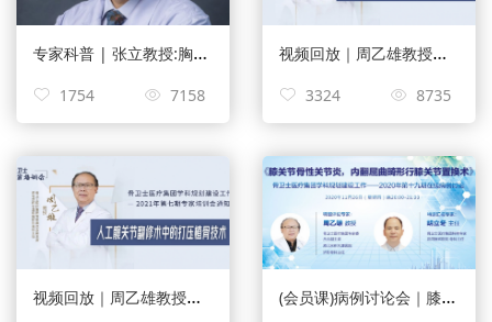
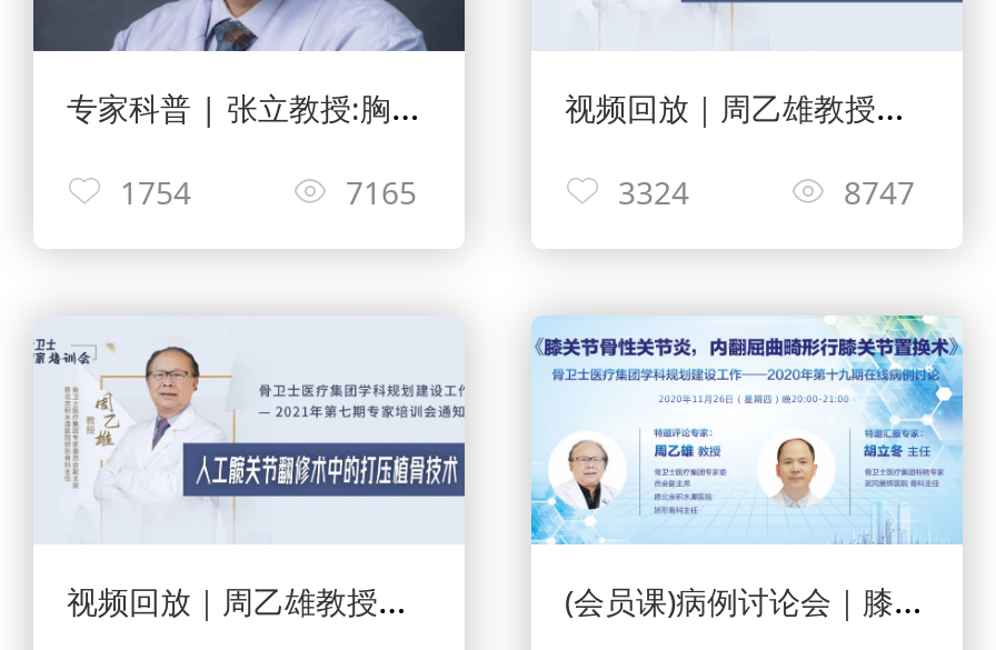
[171,84,206,105] 7158 -> [345,170,417,212] 7165
[417,84,452,105] 8735 -> [843,170,915,212] 8747

